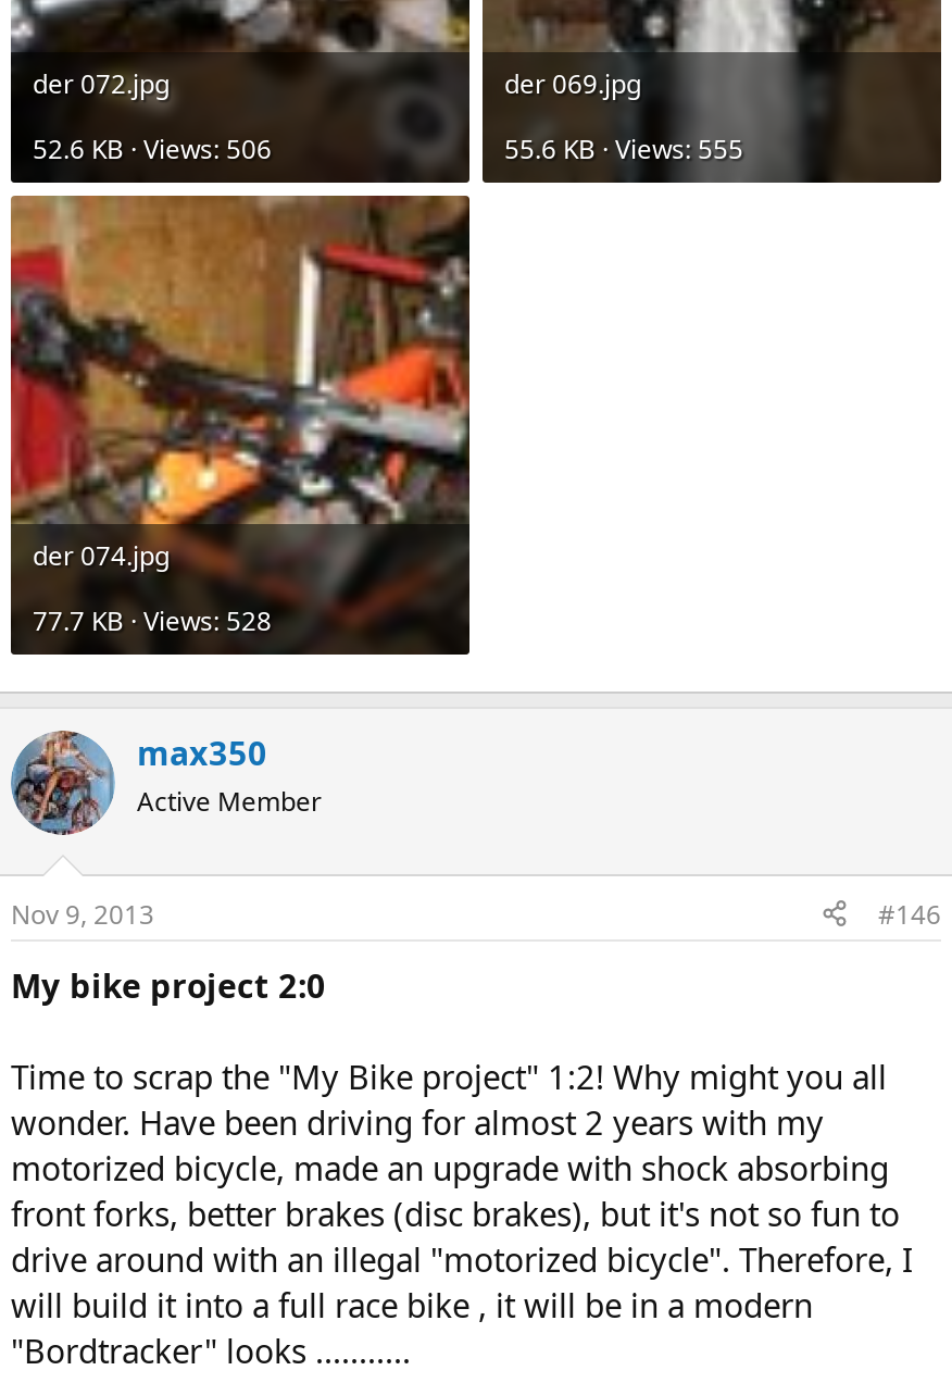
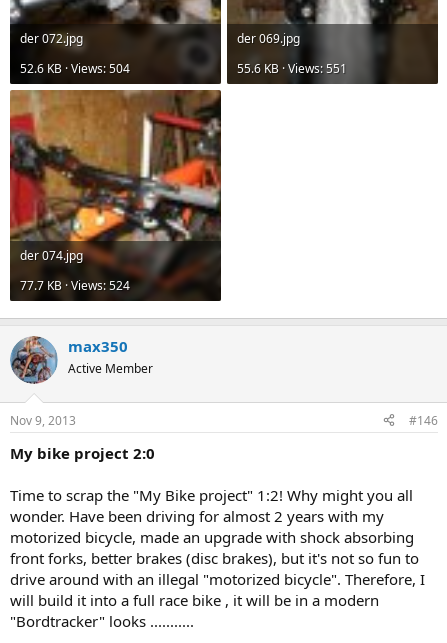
[33,130,272,167] 52.6 KB · Views: 506 -> [20,60,130,77] 52.6 KB · Views: 504
[504,130,743,167] 55.6 KB · Views: 555 -> [237,60,347,77] 55.6 KB · Views: 551
[33,602,272,639] 77.7 KB · Views: 528 -> [20,277,130,294] 77.7 KB · Views: 524

